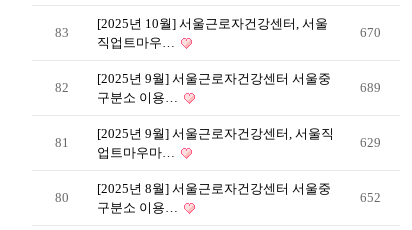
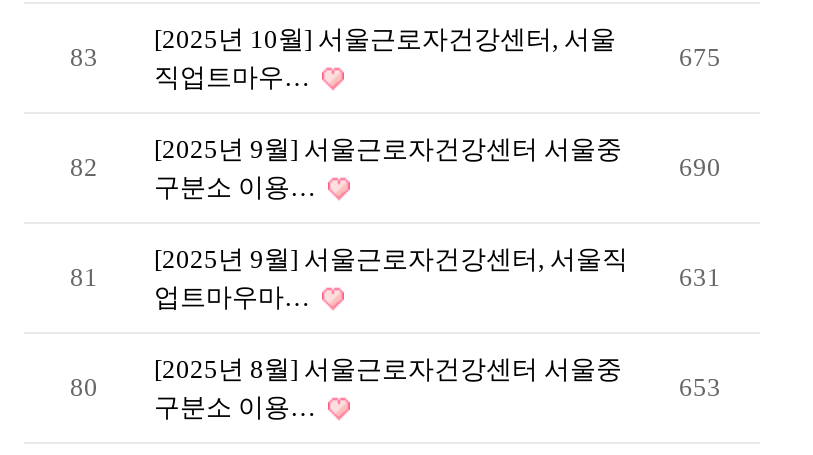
[359,25,380,40] 670 -> [679,42,721,72] 675
[359,80,380,95] 689 -> [679,152,721,182] 690
[359,135,380,150] 629 -> [679,262,721,292] 631
[359,190,380,205] 652 -> [679,372,721,402] 653

